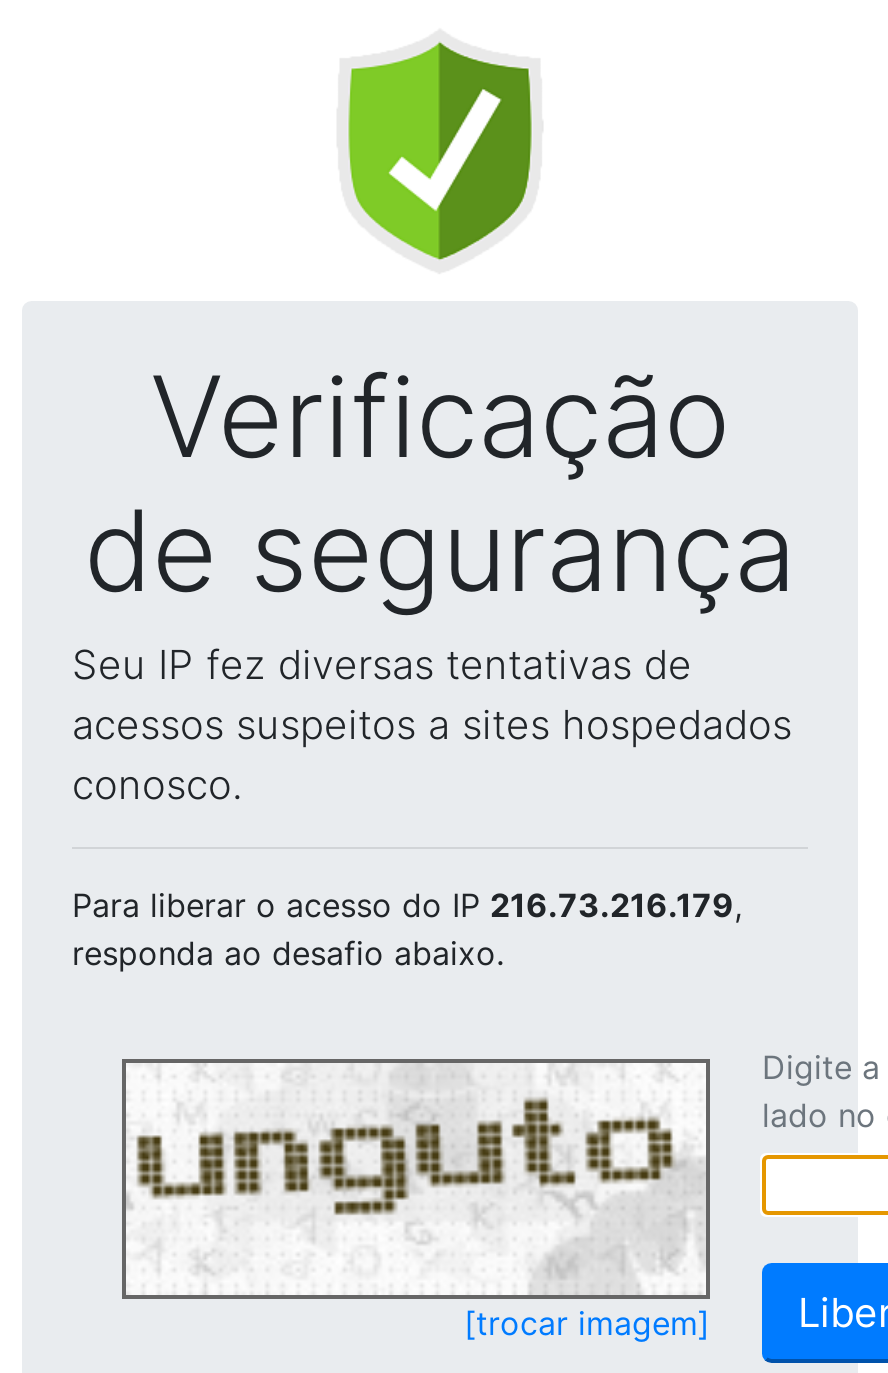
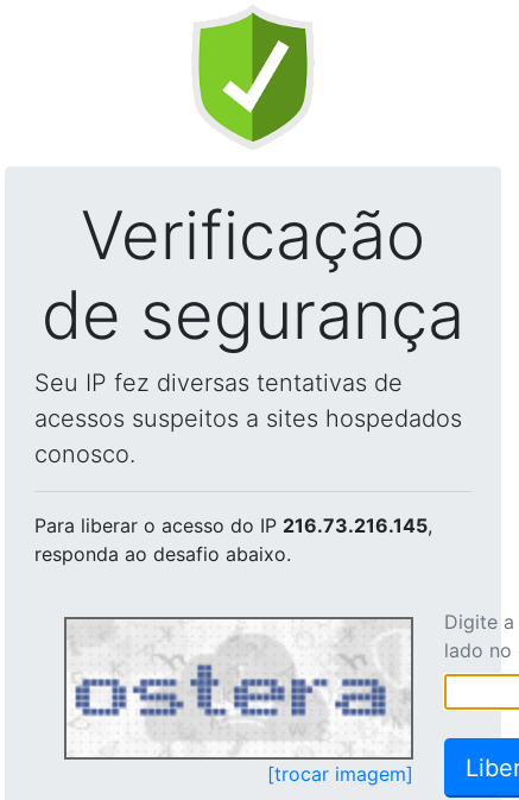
[72,885,742,925] Para liberar o acesso do IP 216.73.216.179, -> [34,514,432,537] Para liberar o acesso do IP 216.73.216.145,
[130,1067,680,1289] [image] -> [70,622,394,751] [image]

